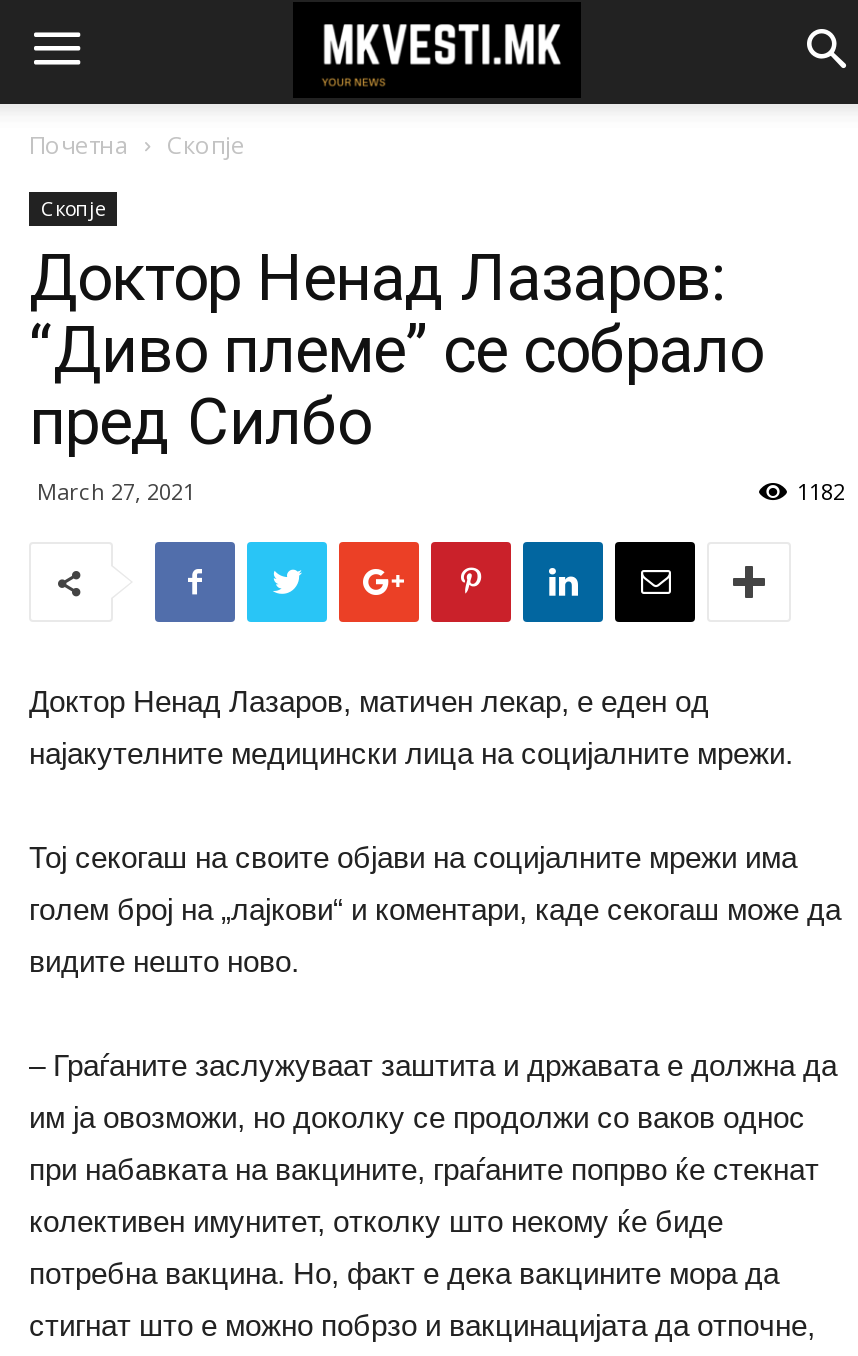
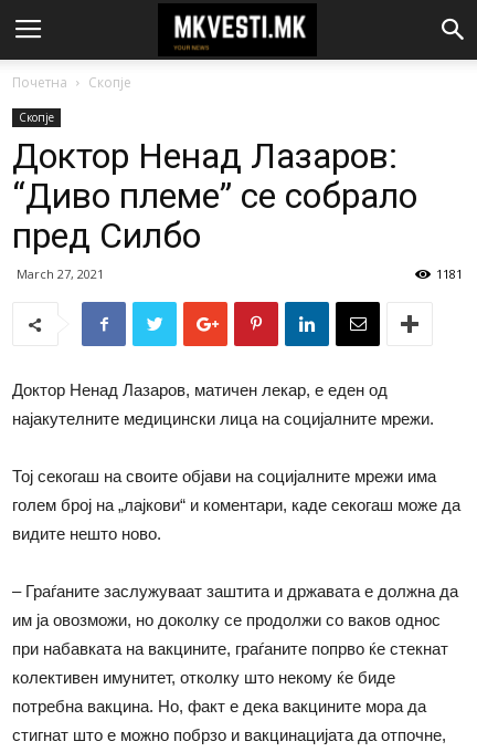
[797,476,845,506] 1182 -> [436,265,463,282] 1181

